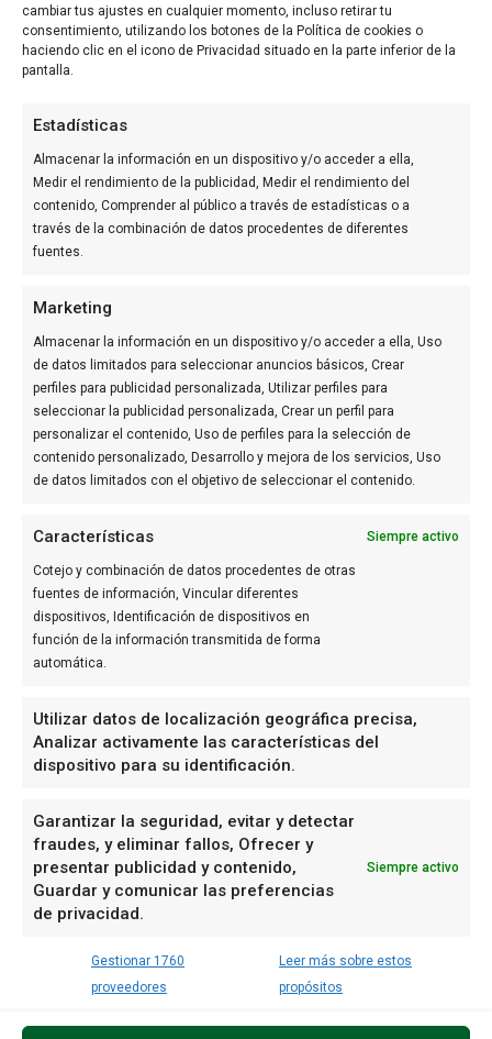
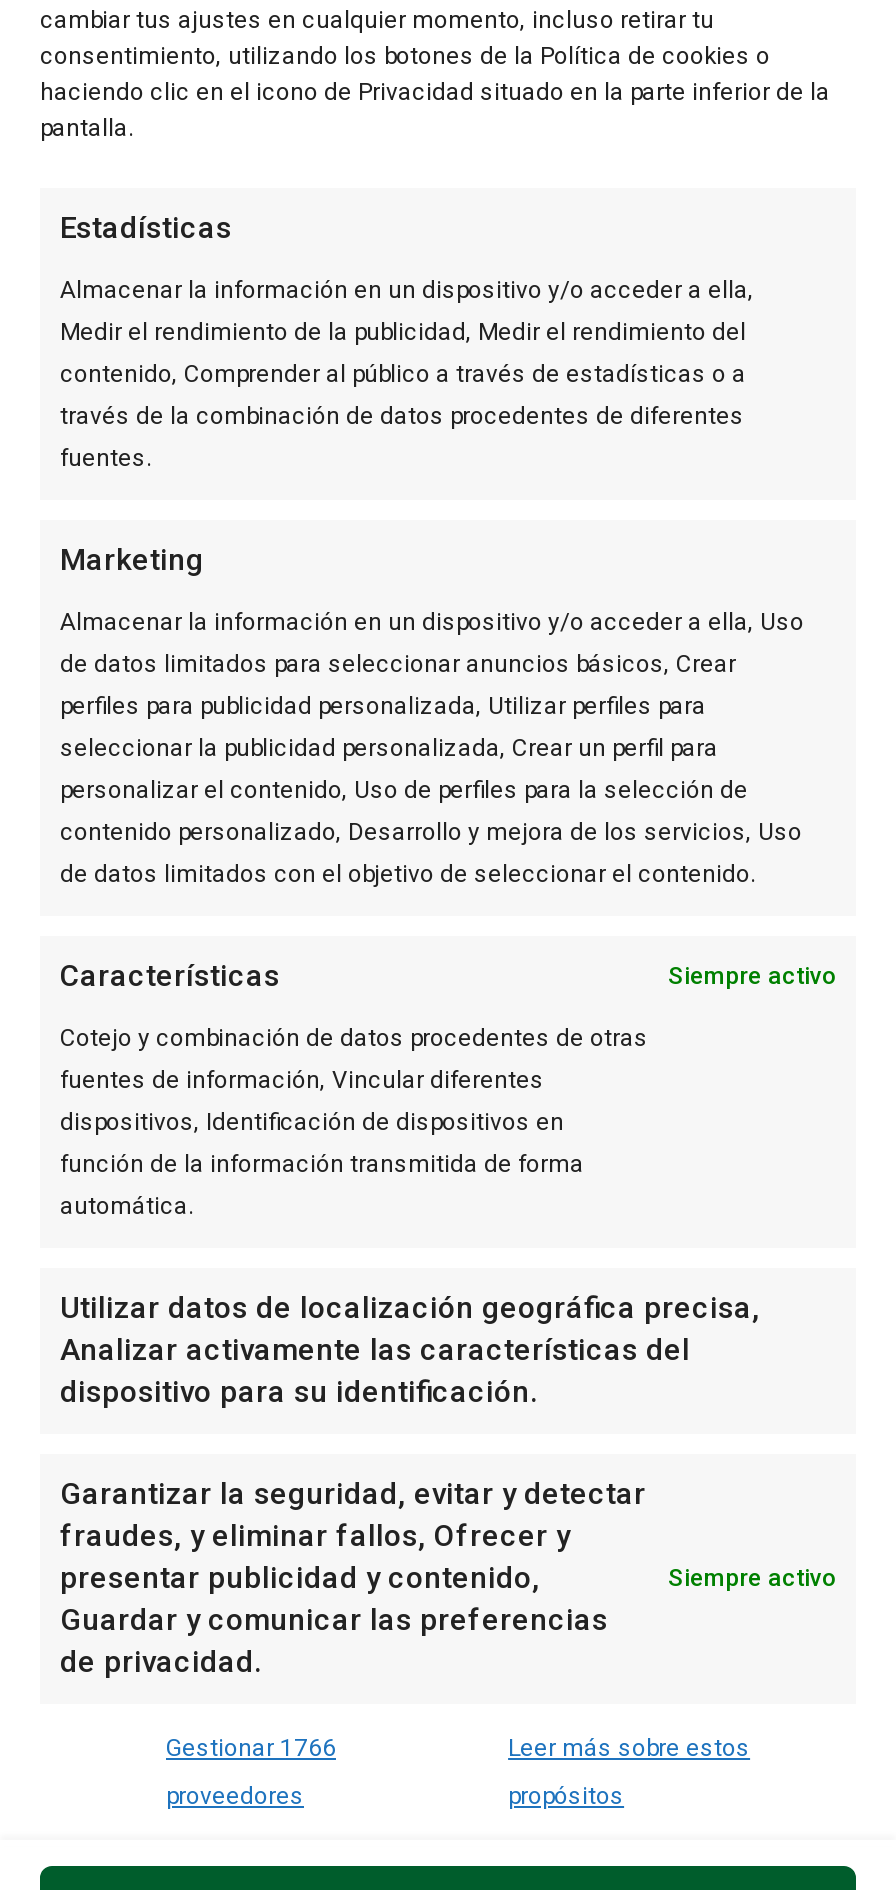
[91,953,185,969] Gestionar 1760 -> [166,1734,336,1762] Gestionar 1766

